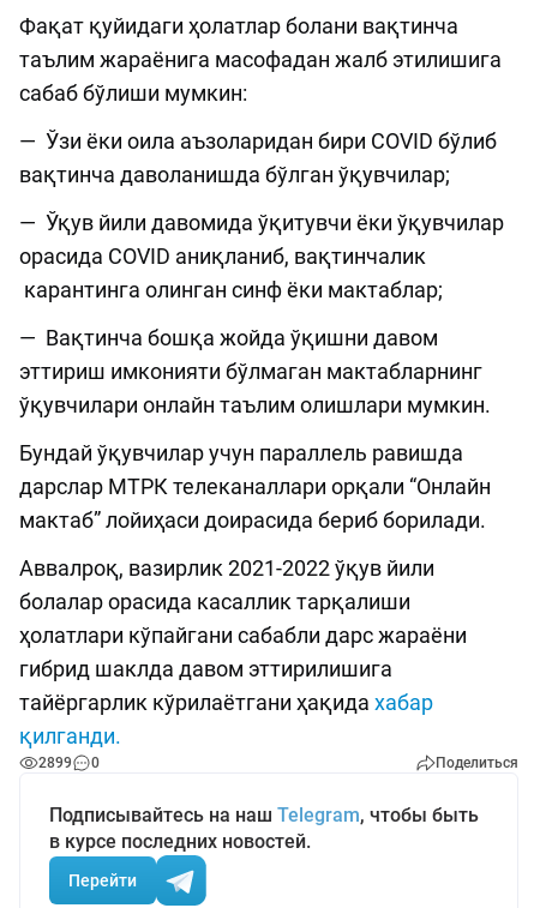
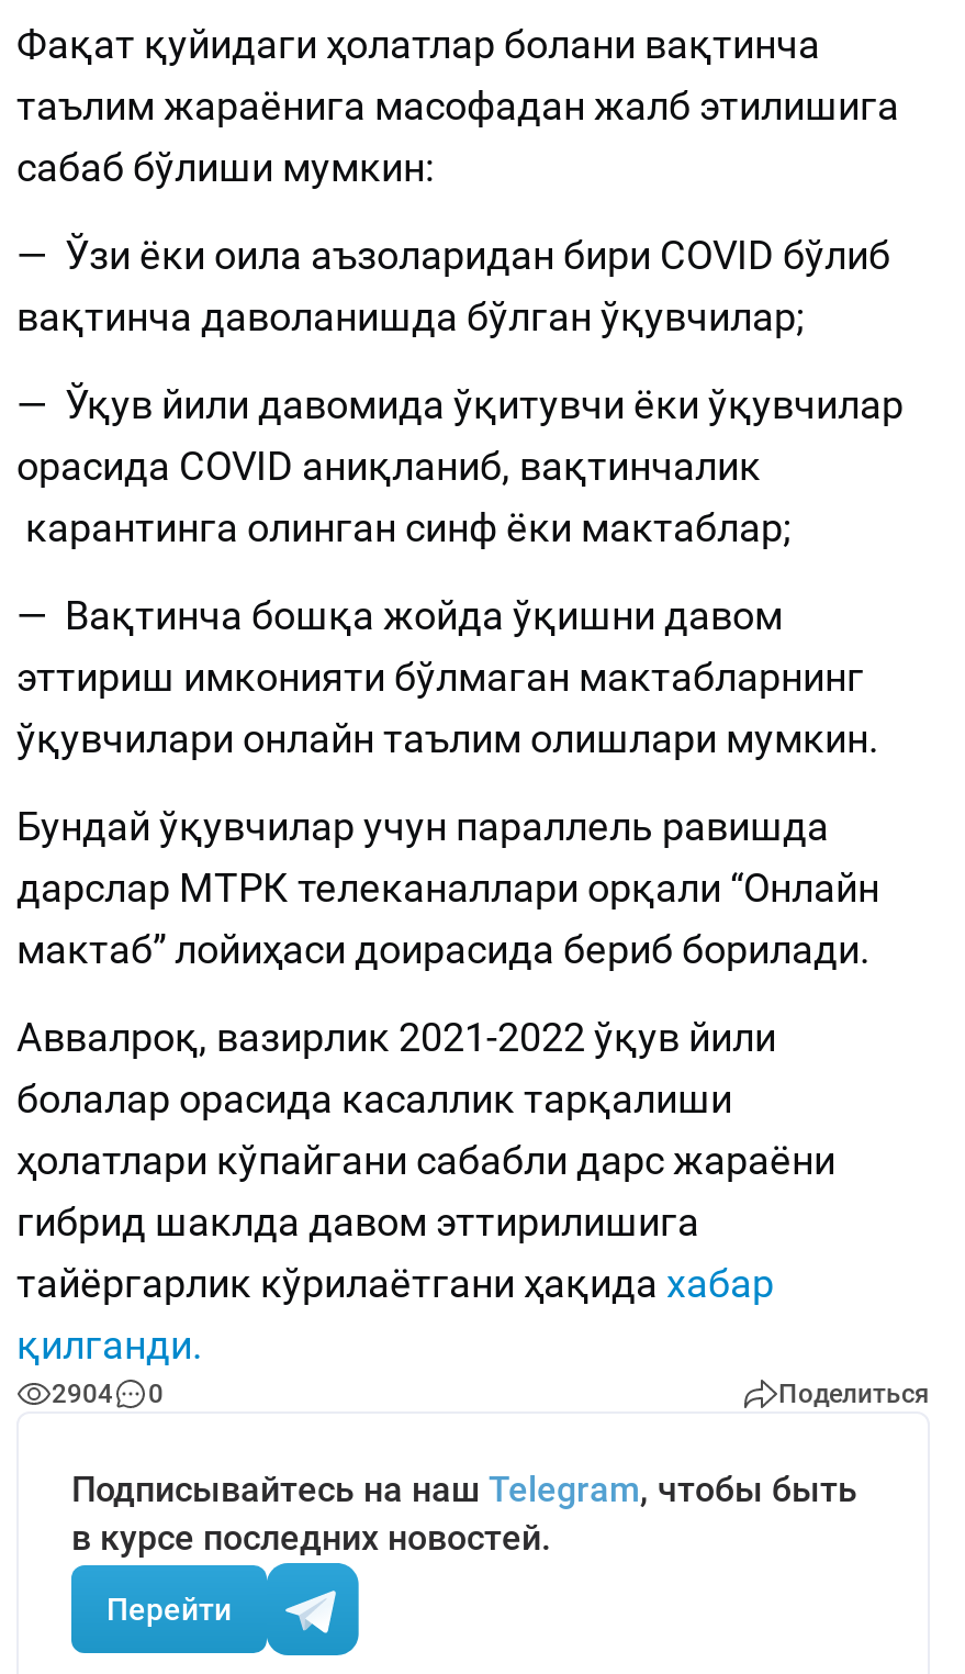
[38,755,100,772] 2899 0 -> [52,1379,164,1410] 2904 0

